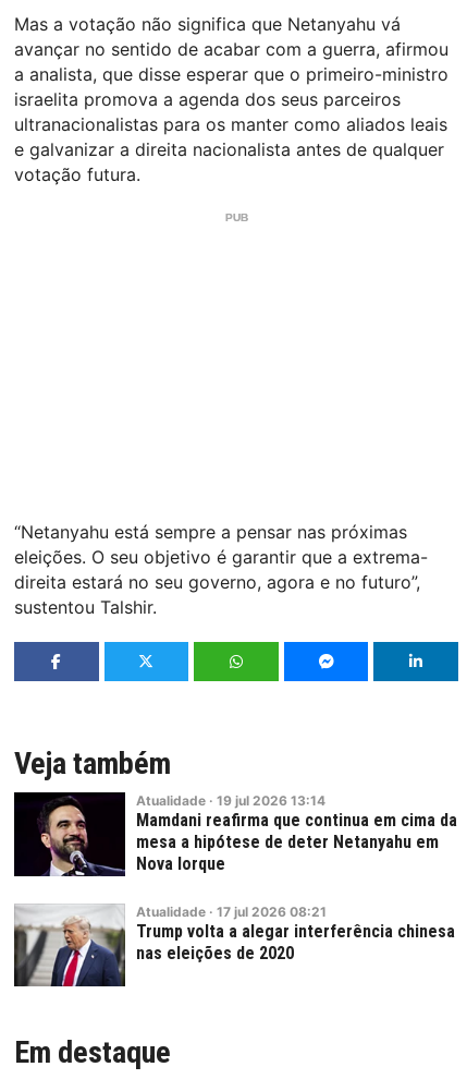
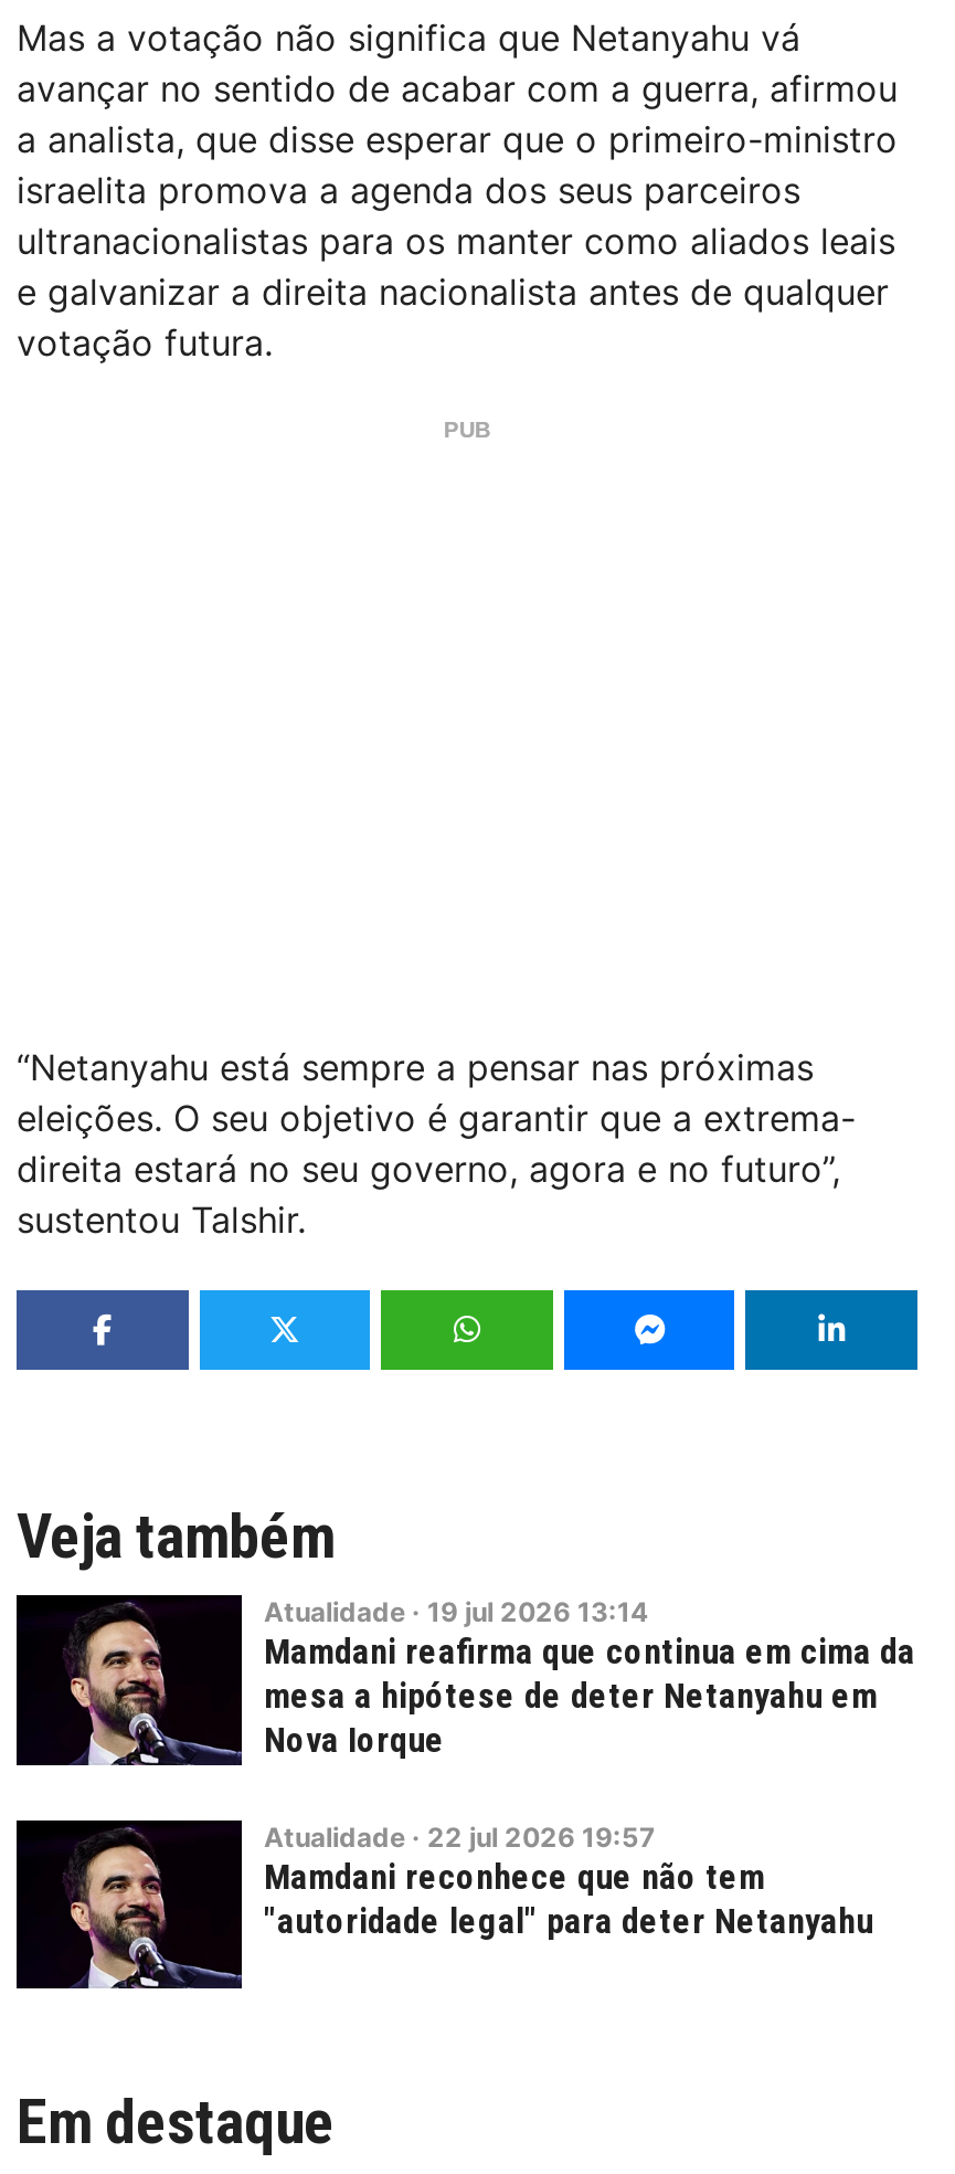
[13,903,455,987] [image] | Atualidade · 17 jul 2026 08:21 | Trump volta a alegar interferência chinesa | nas eleições de 2020 -> [14,1818,873,1991] [image] | Atualidade · 22 jul 2026 19:57 | Mamdani reconhece que não tem | "autoridade legal" para deter Netanyahu

